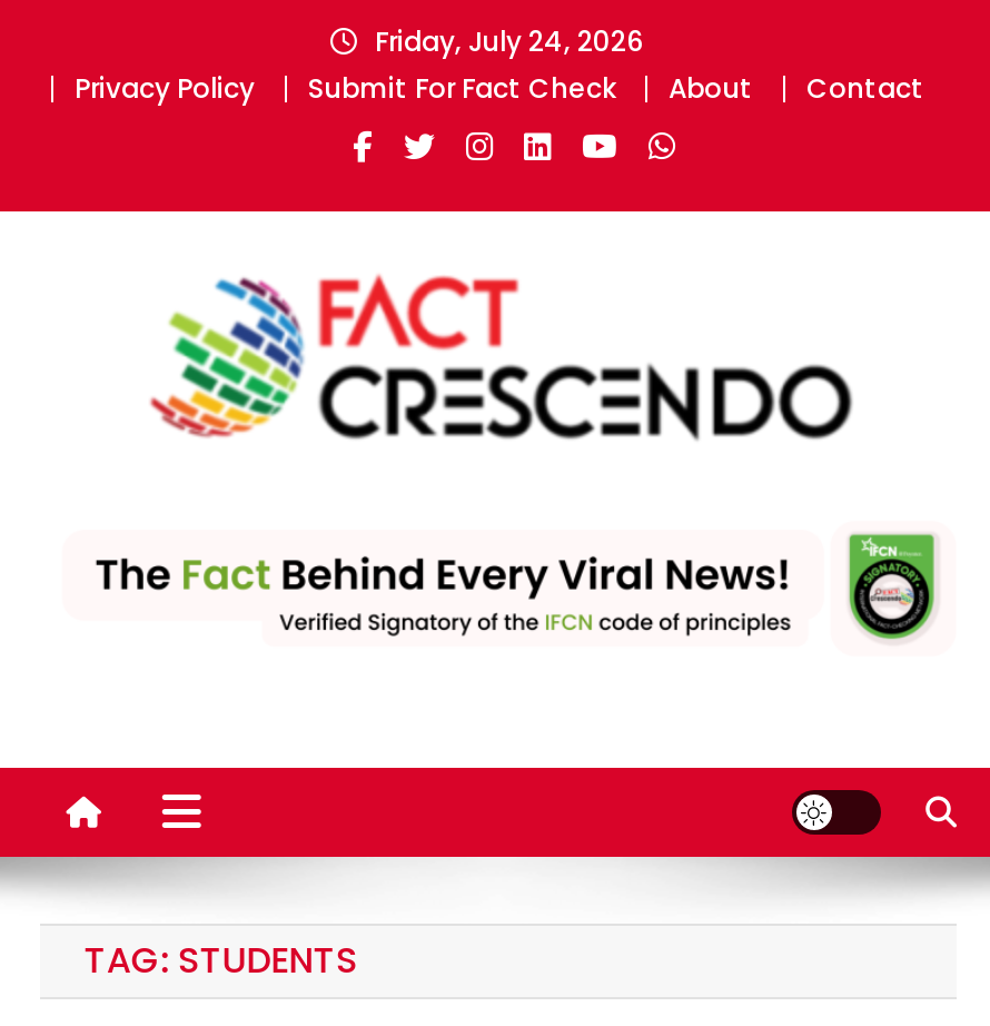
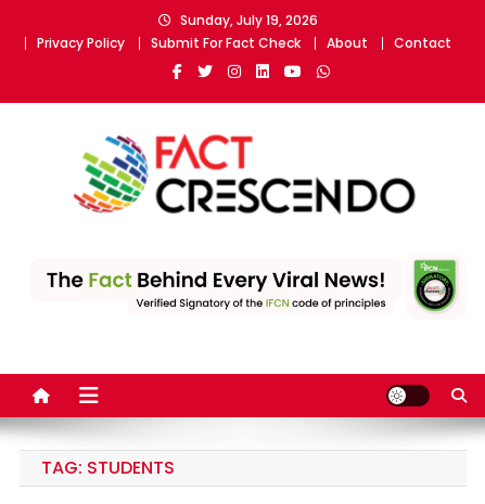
[375,22,644,60] Friday, July 24, 2026 -> [180,11,317,29] Sunday, July 19, 2026

